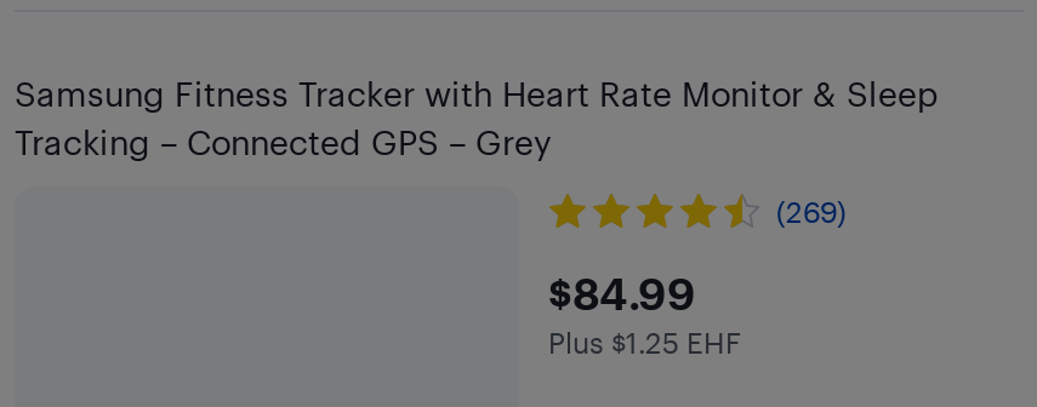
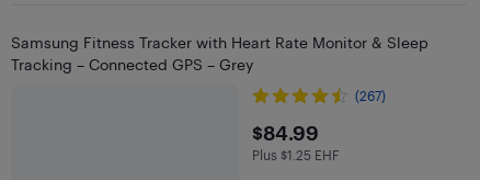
[776,194,847,228] (269) -> [355,88,386,103] (267)

